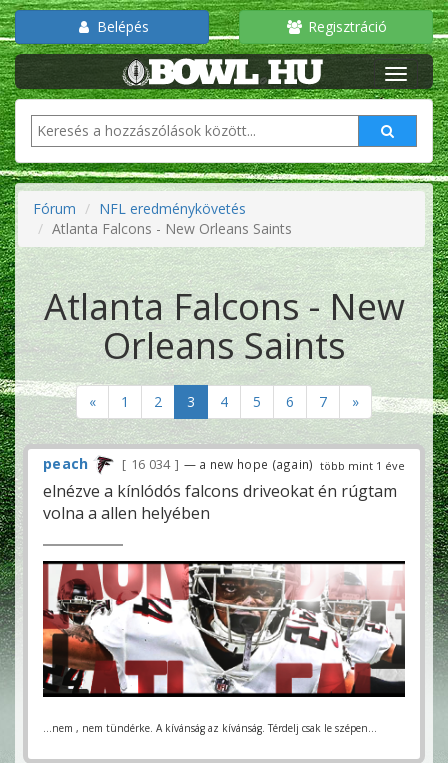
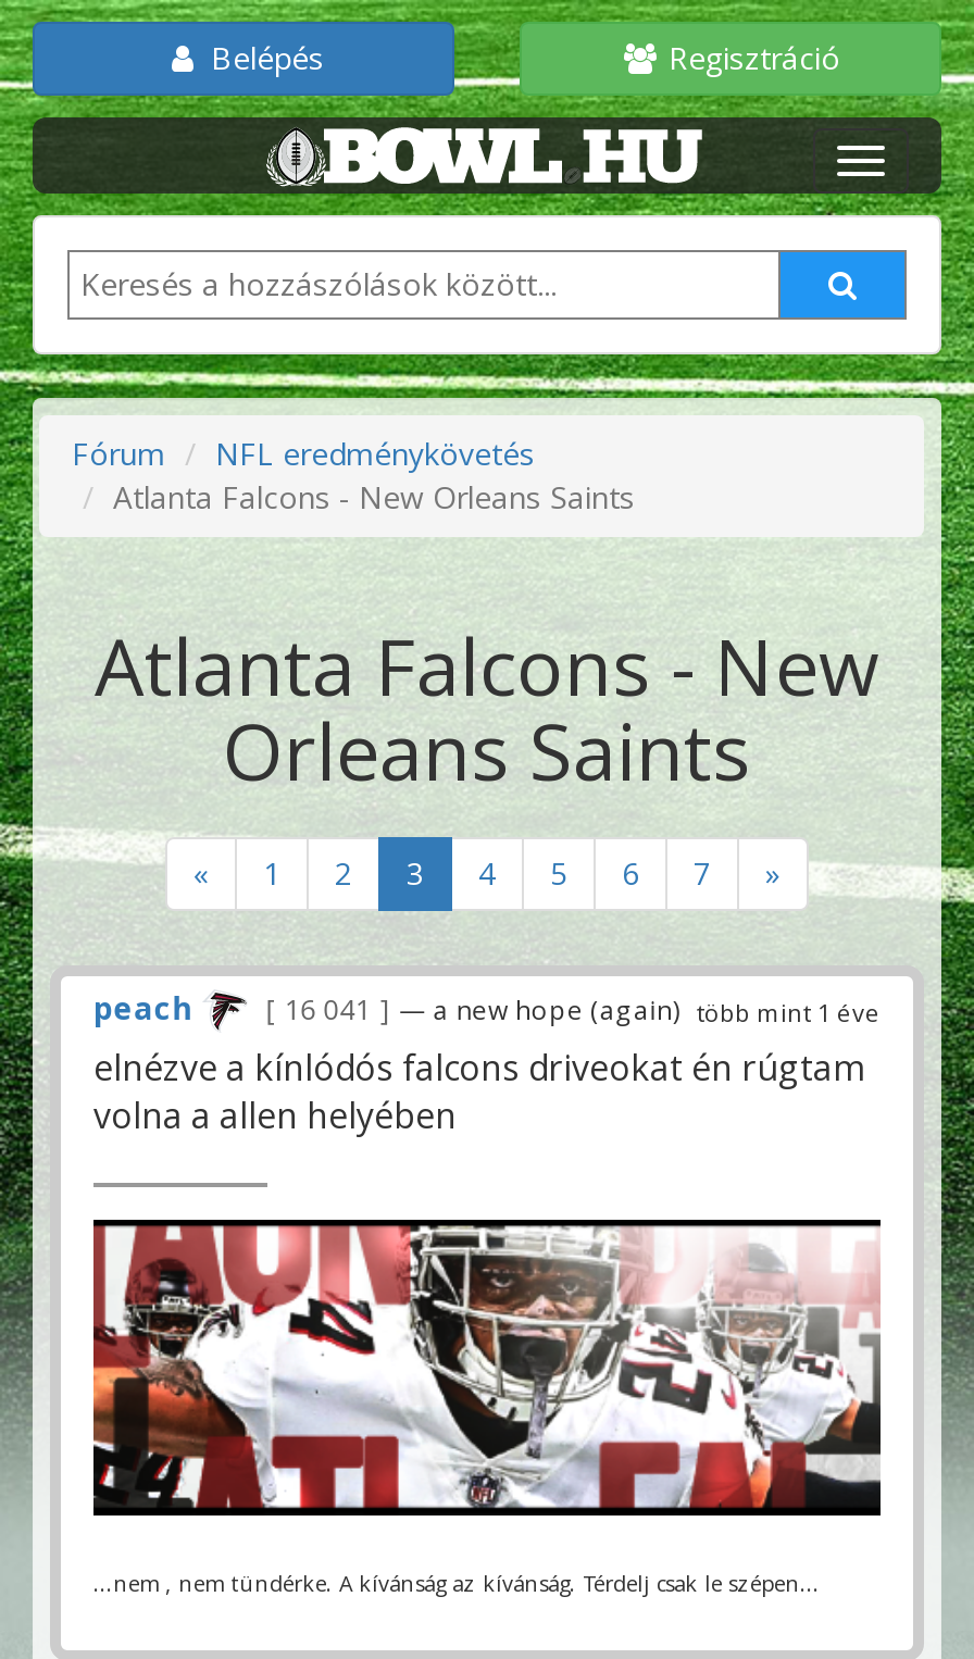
[128,456,405,473] 16 034 — a new hope (again) több mint 1 éve -> [277,991,881,1028] 16 041 — a new hope (again) több mint 1 éve

